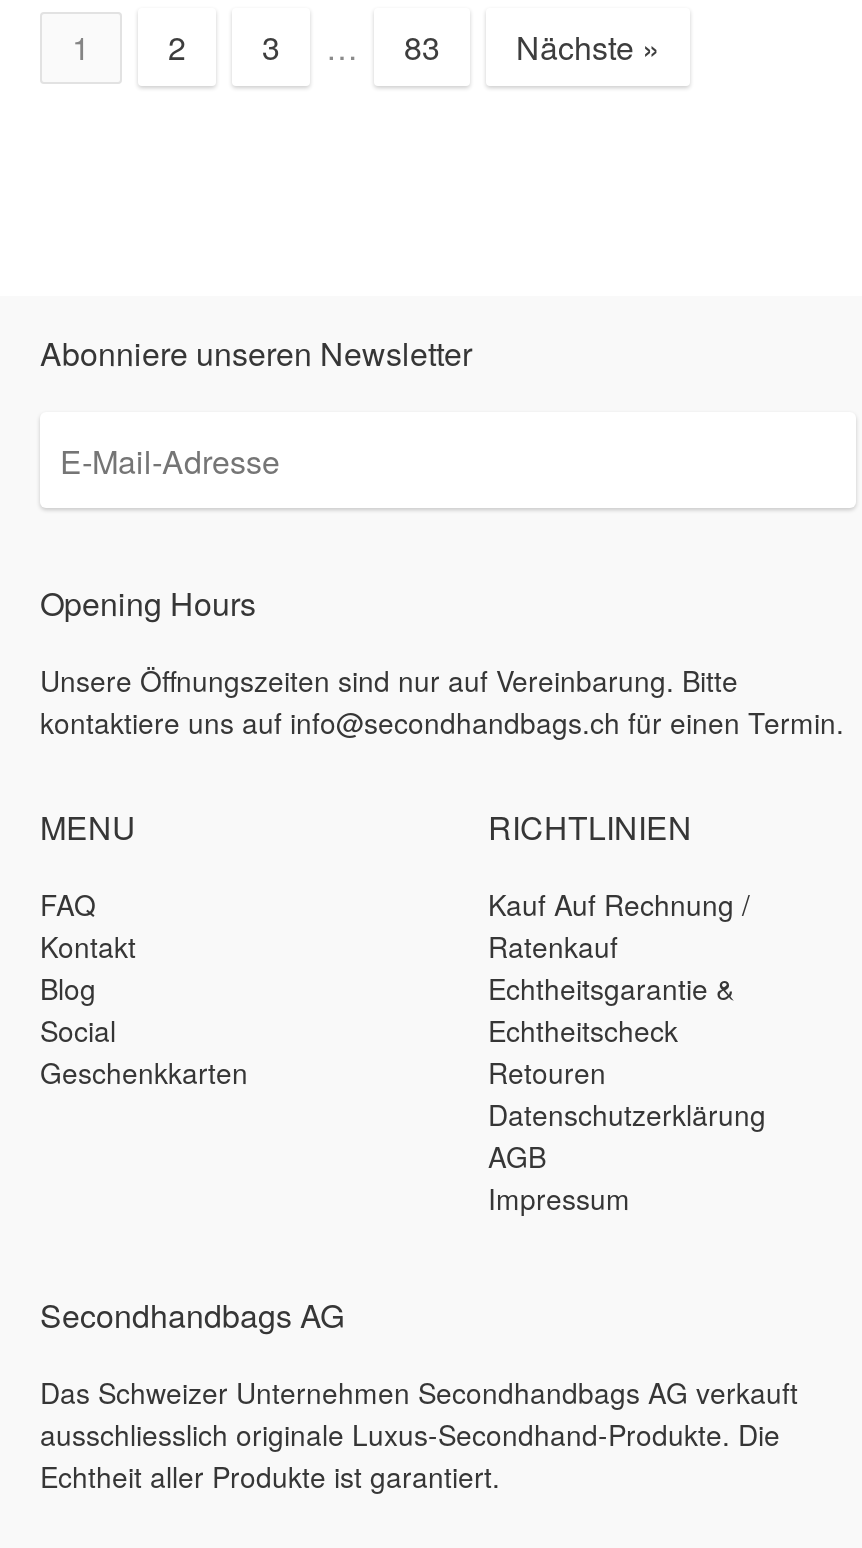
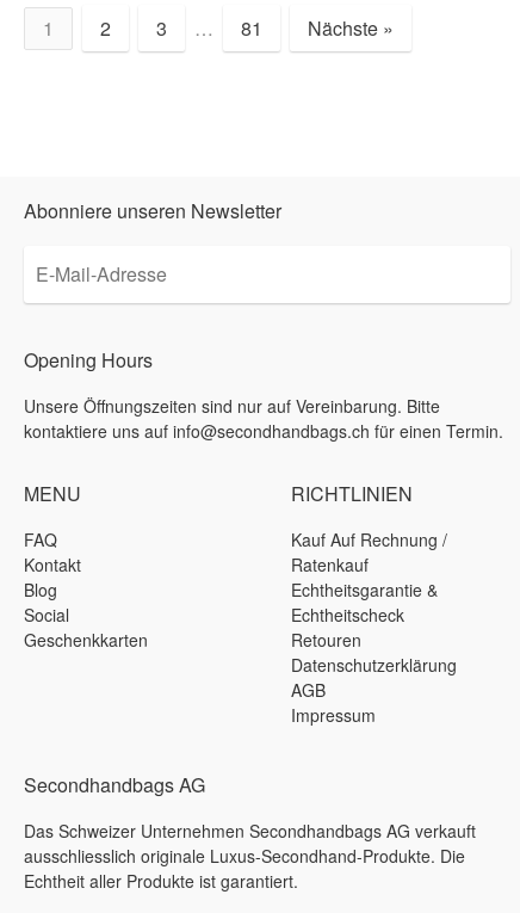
[404,24,440,70] 83 -> [241,14,262,41] 81

